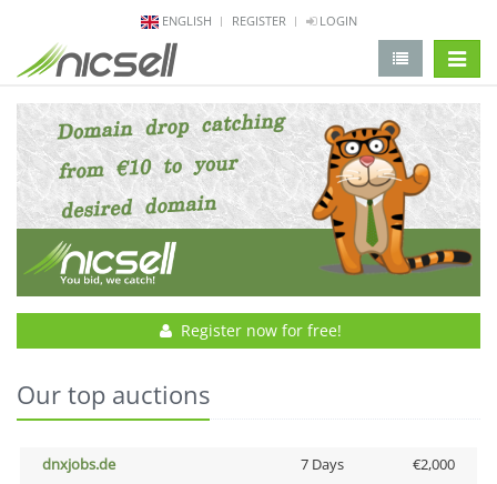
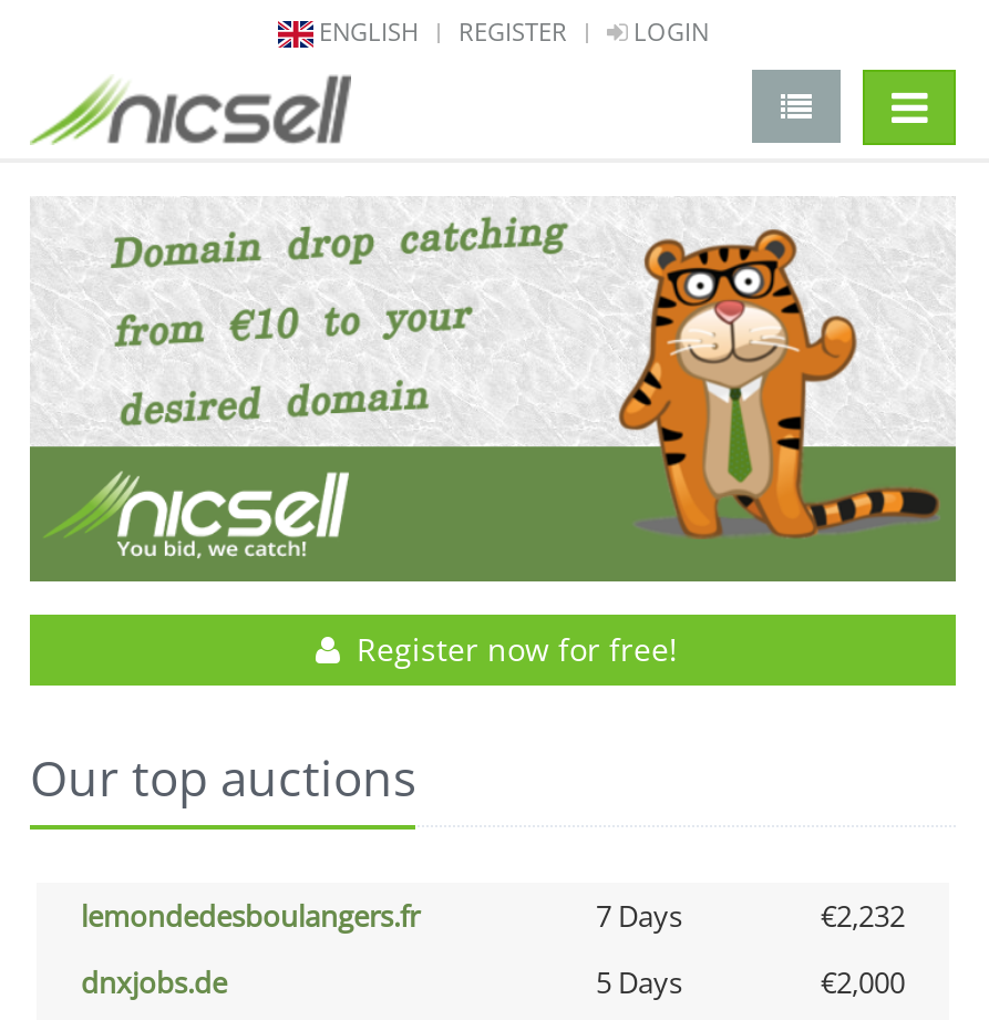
none -> [81,896,905,936] lemondedesboulangers.fr | 7 Days | €2,232
[300,454,343,474] 7 Days -> [596,963,682,1003] 5 Days

